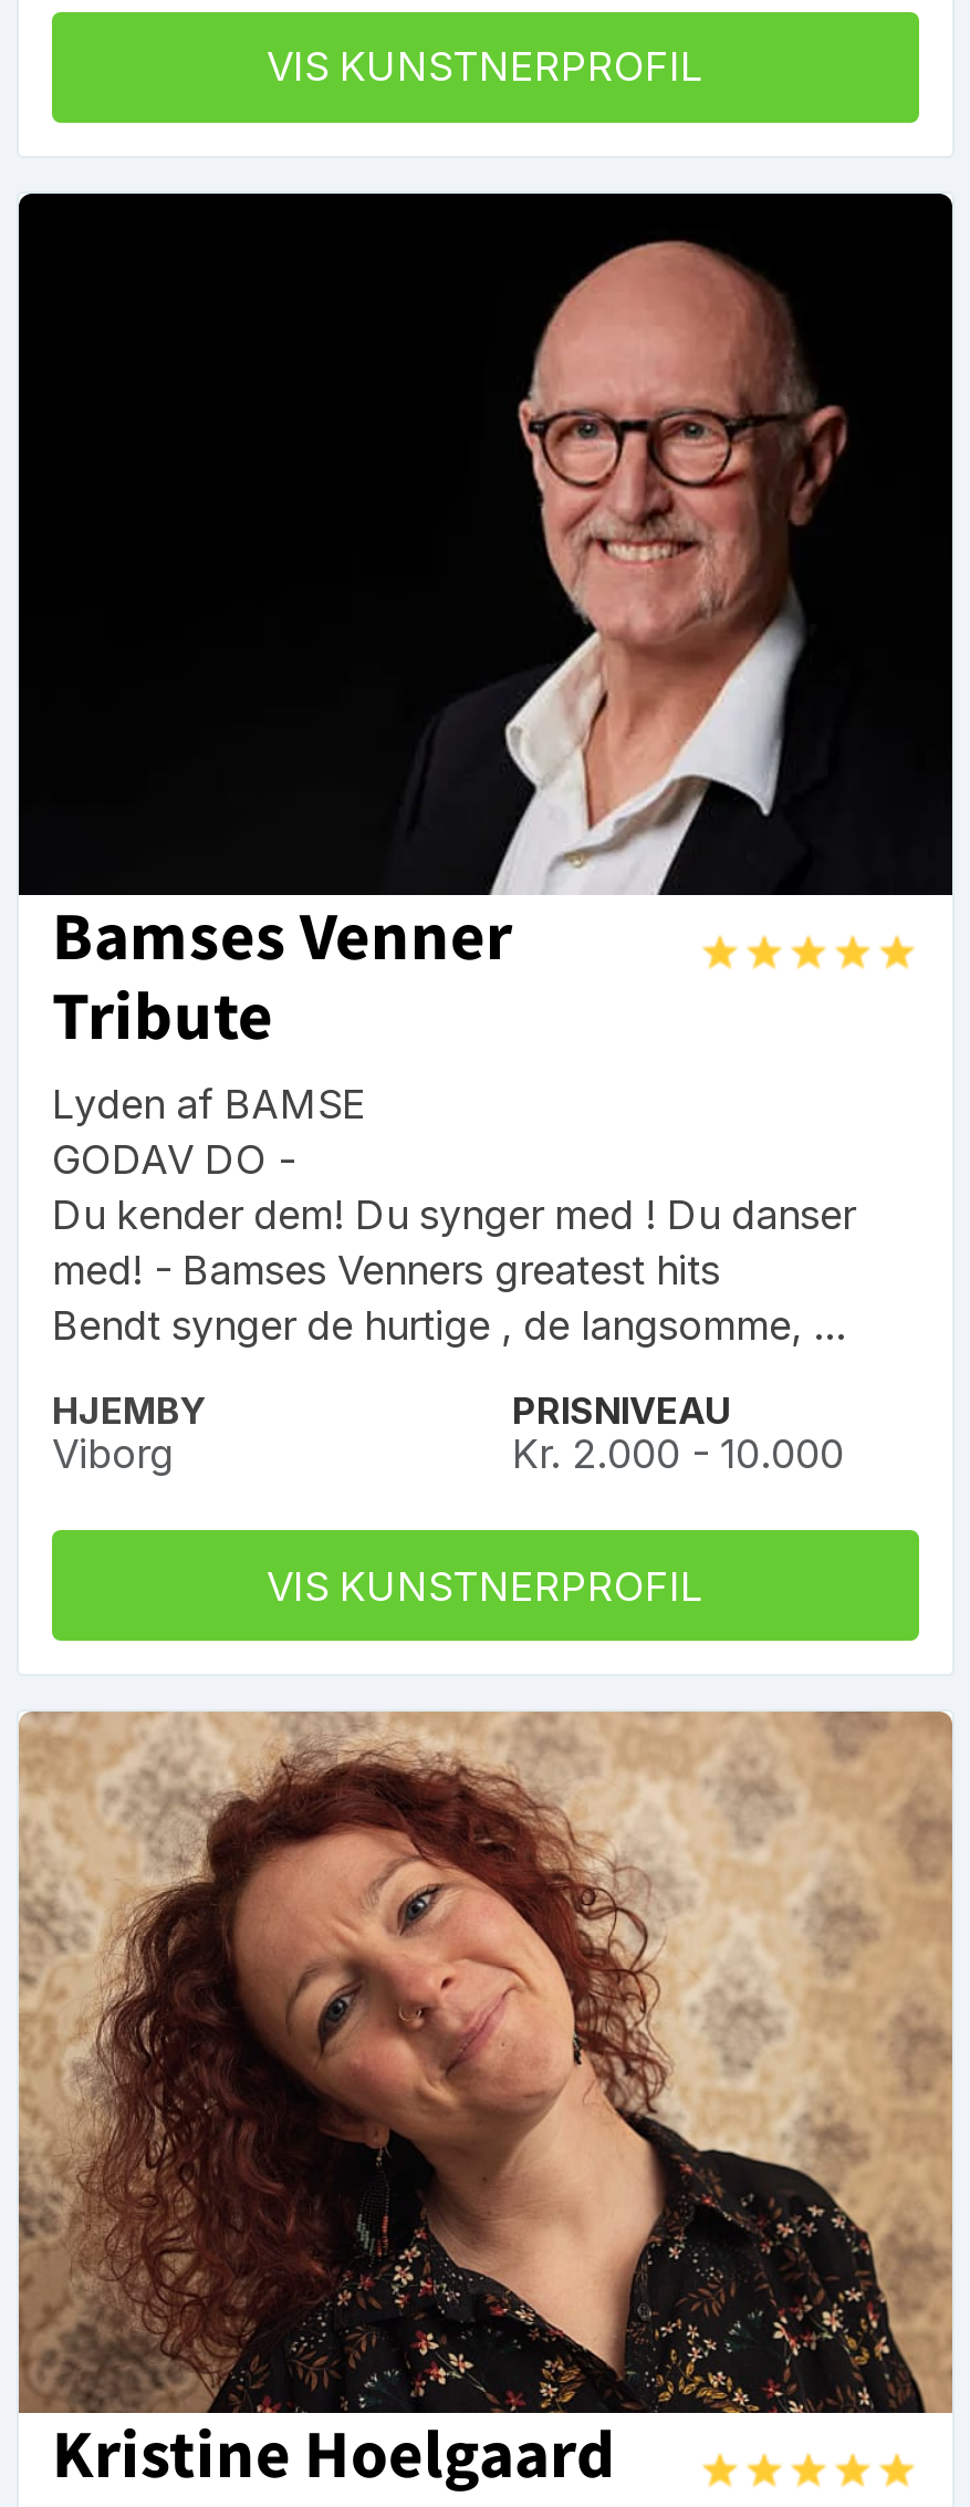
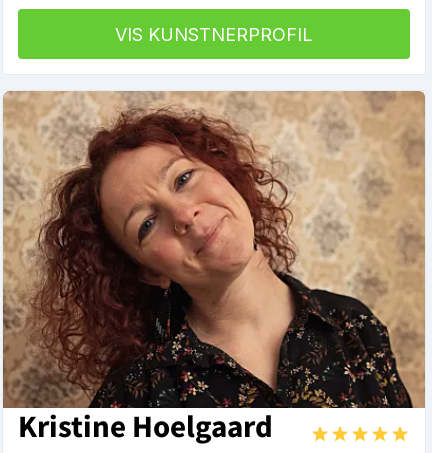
[17,191,955,1477] [image] | Bamses Venner | Tribute | Lyden af BAMSE | GODAV DO - | Du kender dem! Du synger med ! Du danser | med! - Bamses Venners greatest hits | Bendt synger de hurtige , de langsomme, ... | HJEMBY | Viborg -> none
[267,1388,844,1609] PRISNIVEAU | Kr. 2.000 - 10.000 | VIS KUNSTNERPROFIL -> none

